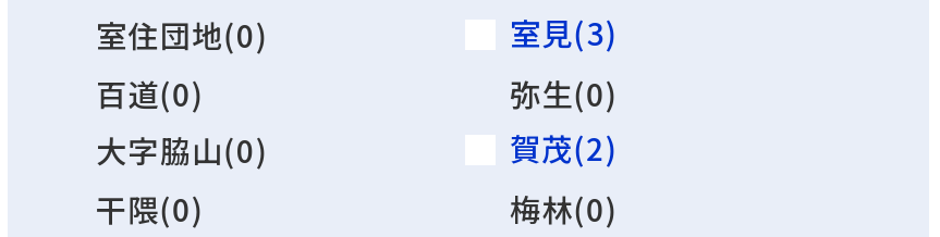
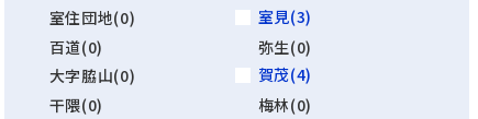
[510,126,618,170] 賀茂(2) -> [258,63,312,85] 賀茂(4)

